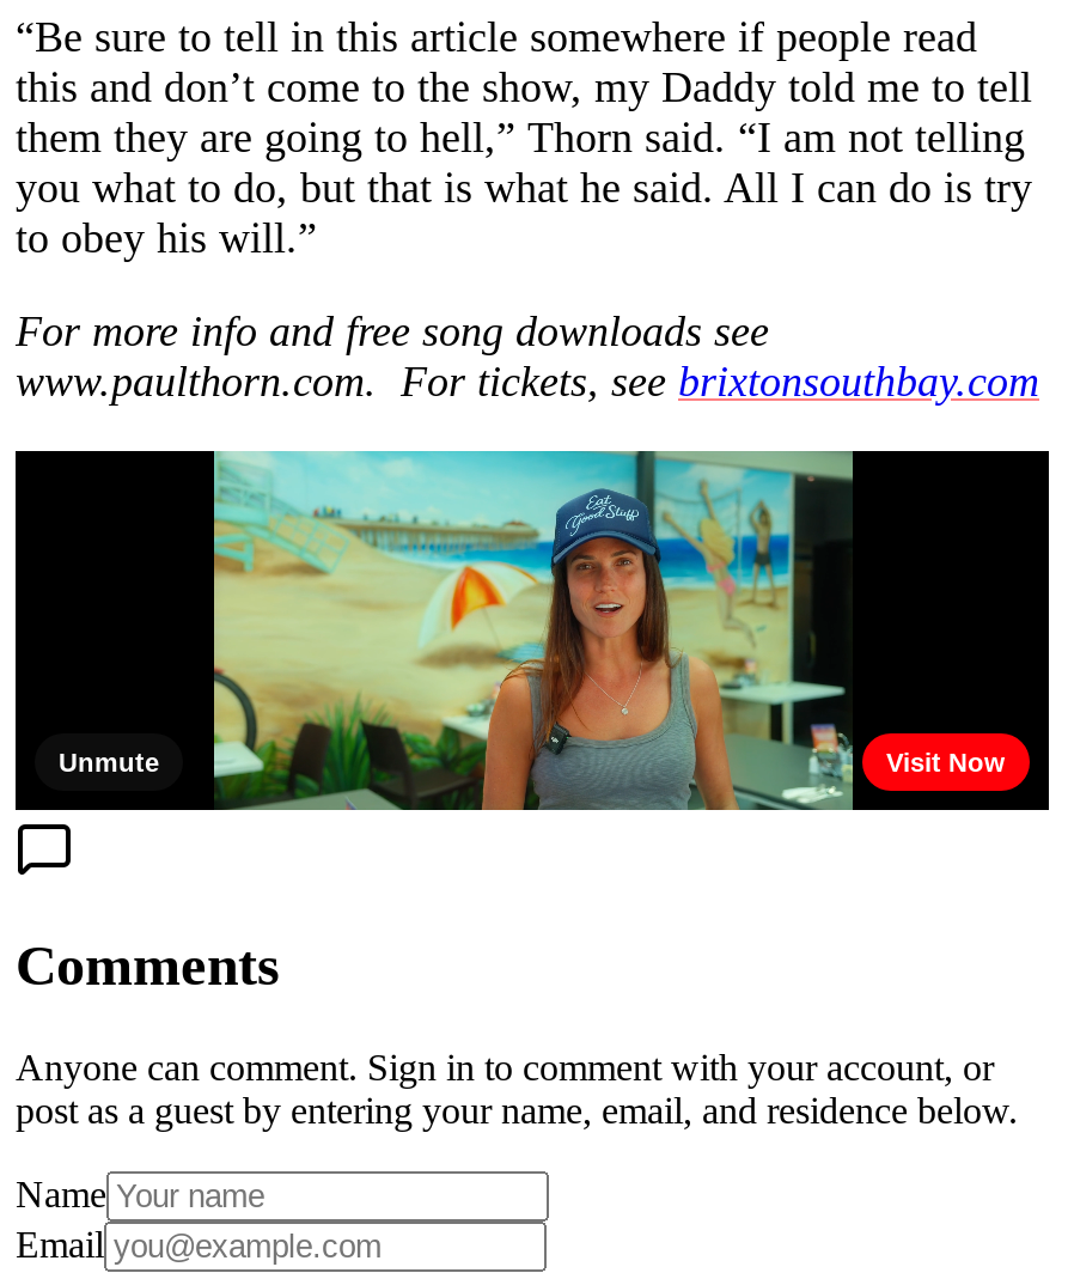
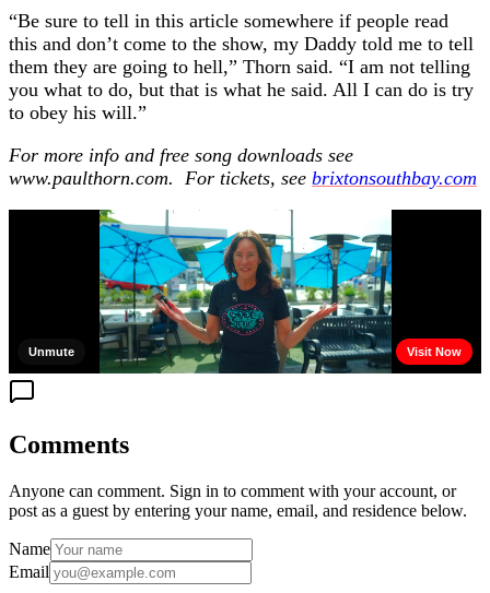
[212,449,855,812] [image] -> [98,210,393,375] [image]

